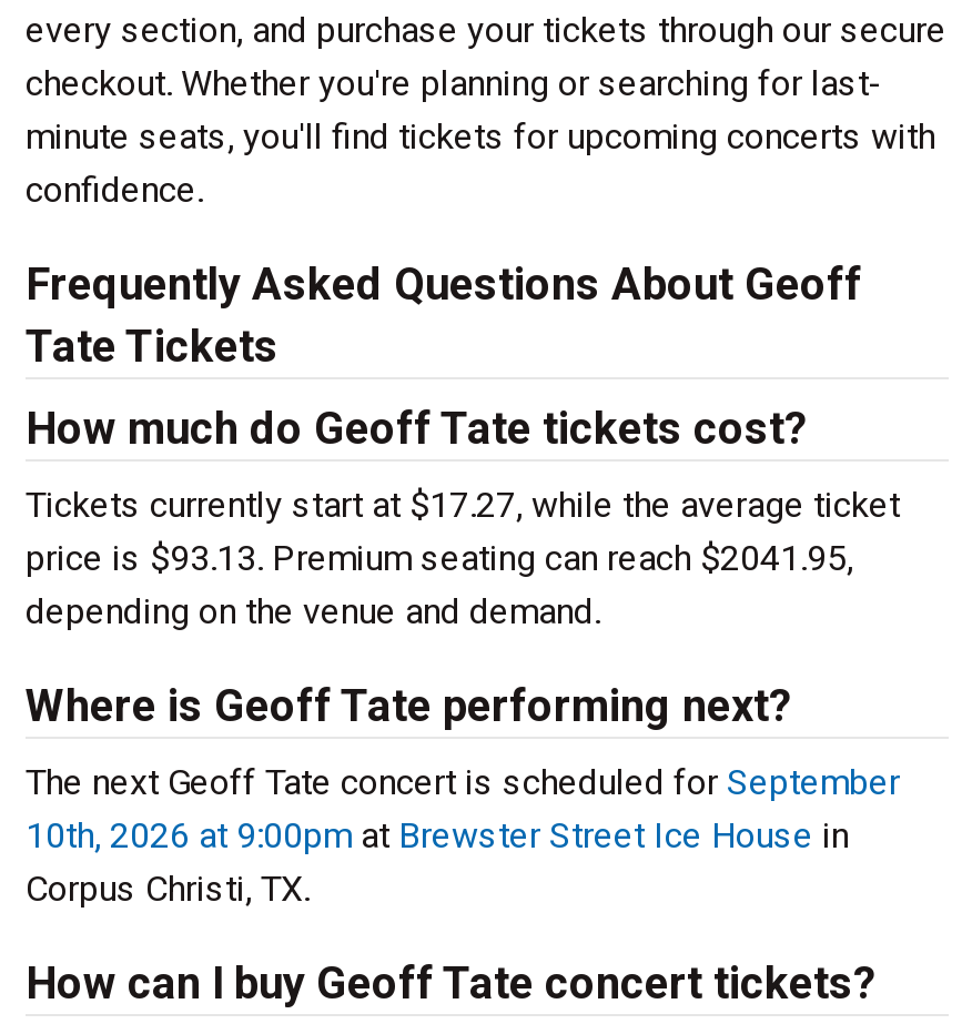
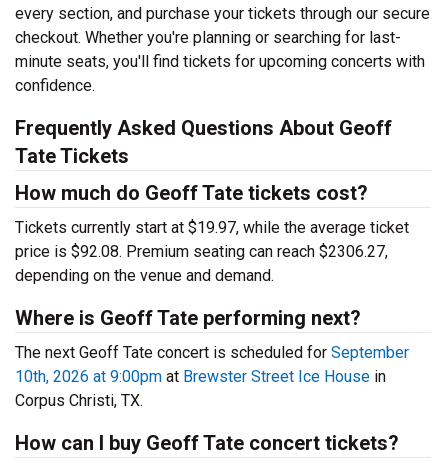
[26,484,900,526] Tickets currently start at $17.27, while the average ticket -> [15,218,409,237] Tickets currently start at $19.97, while the average ticket
[26,537,853,579] price is $93.13. Premium seating can reach $2041.95, -> [15,242,388,261] price is $92.08. Premium seating can reach $2306.27,

